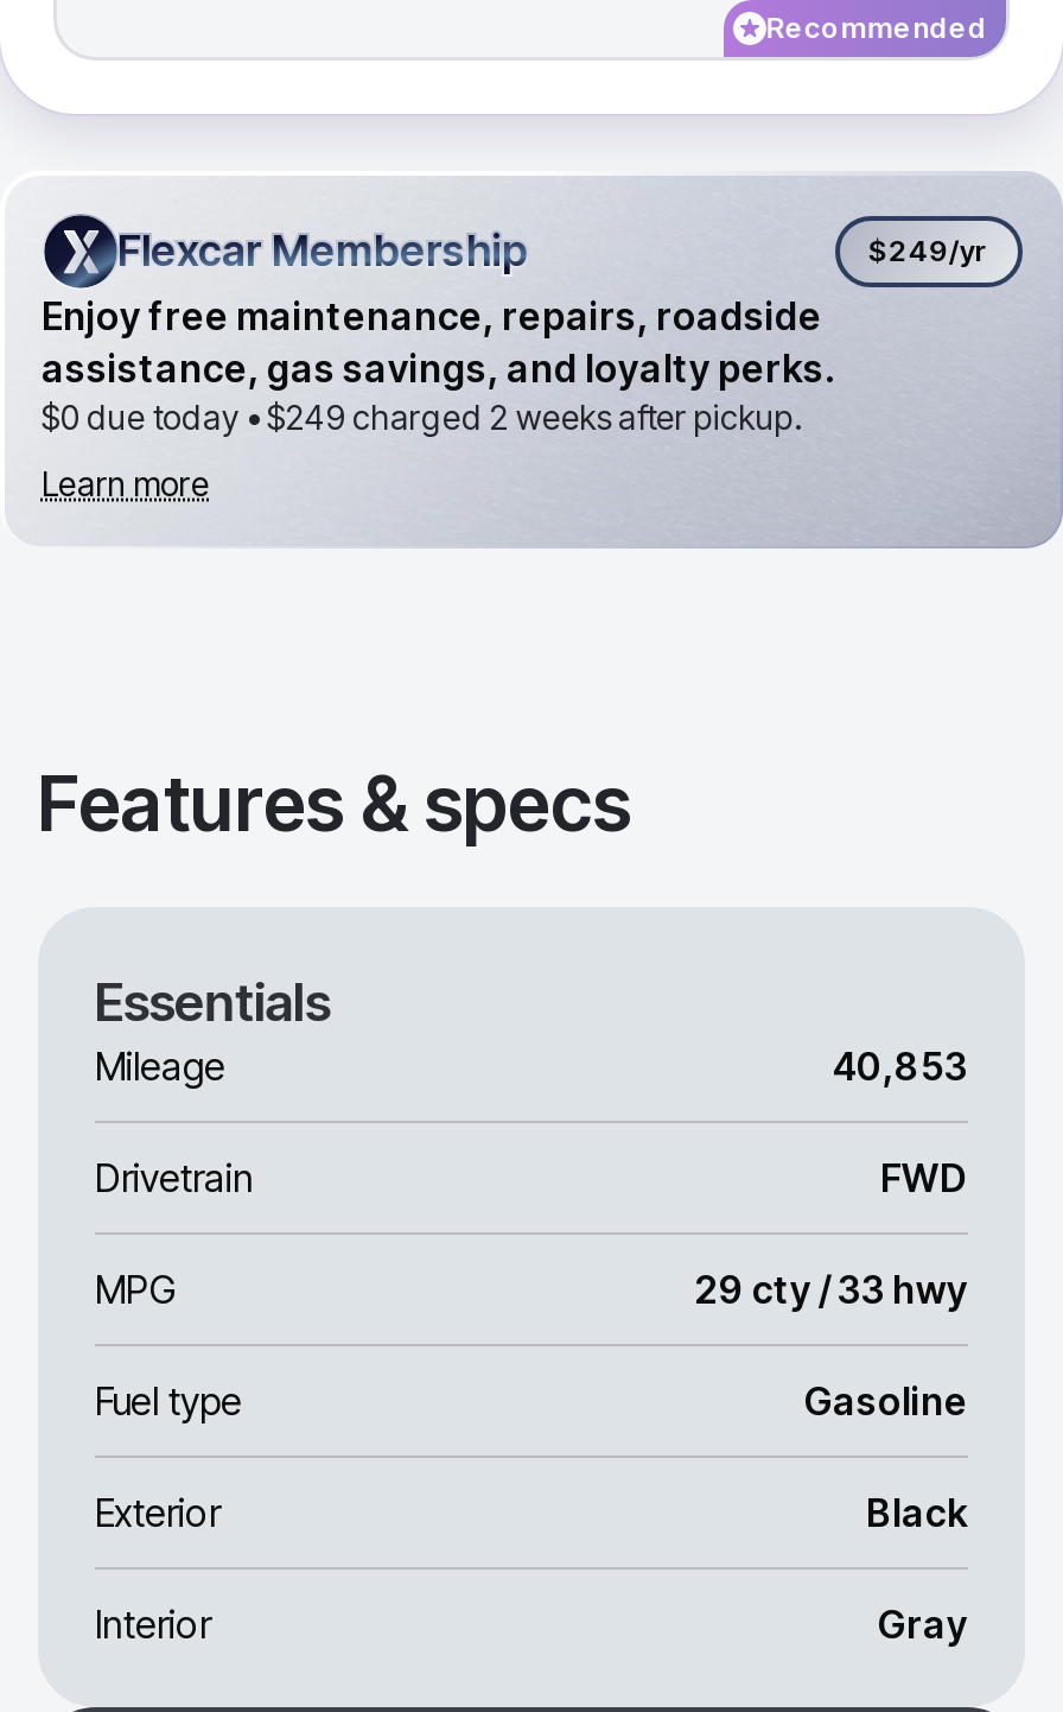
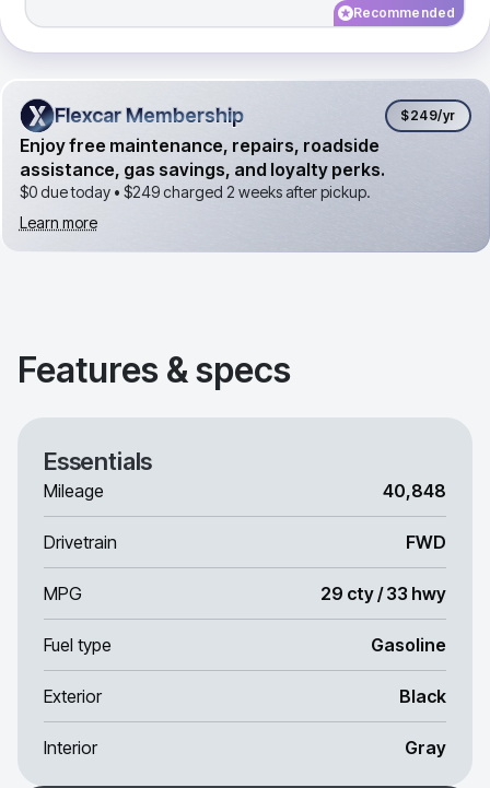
[833,1042,968,1090] 40,853 -> [383,480,446,502] 40,848

